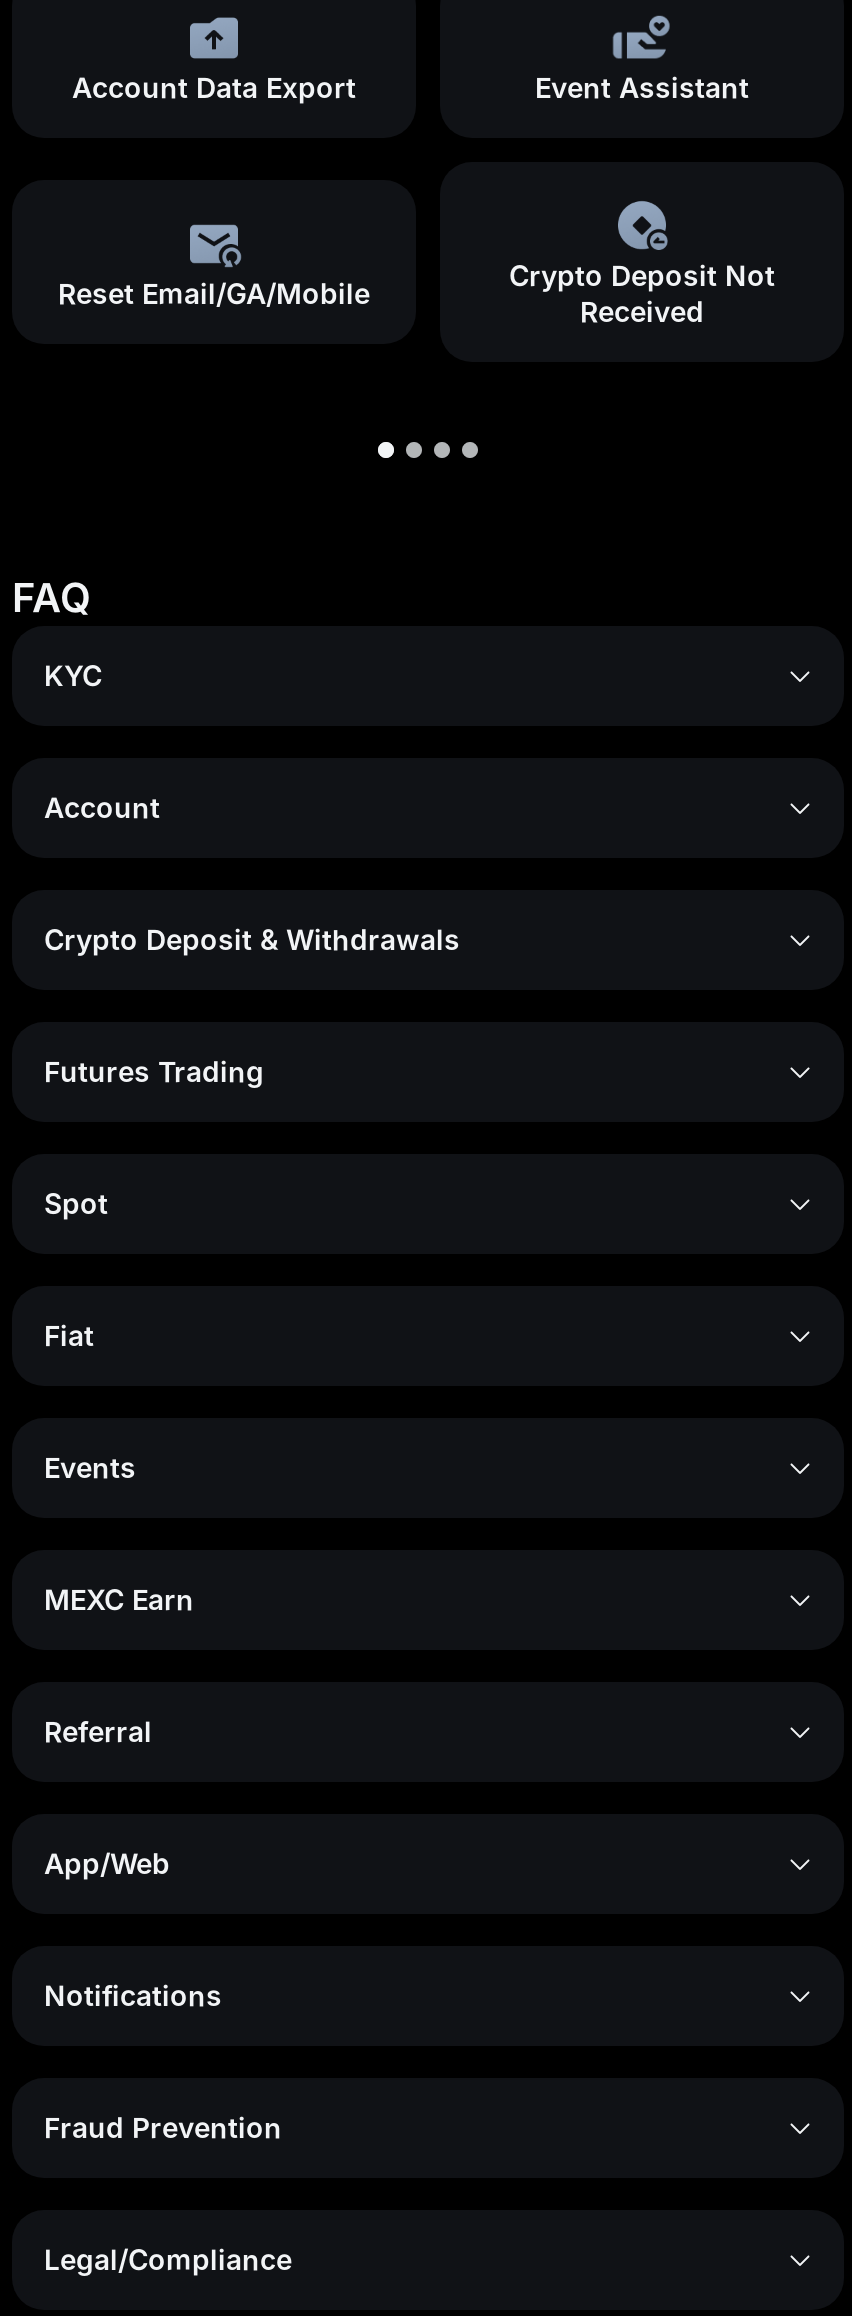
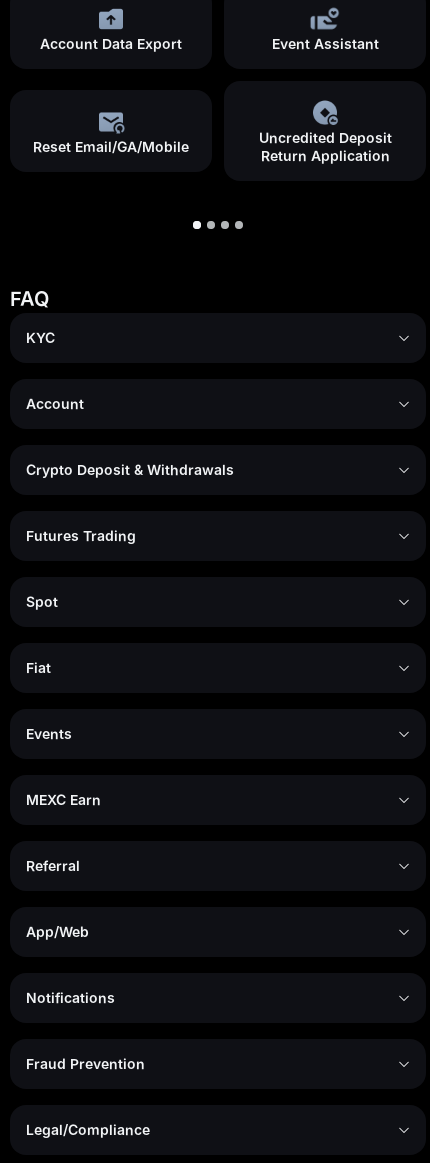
[509,258,775,328] Crypto Deposit Not | Received -> [258,129,391,164] Uncredited Deposit | Return Application

